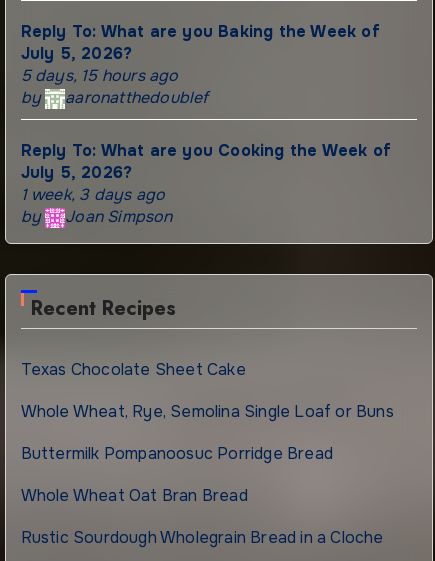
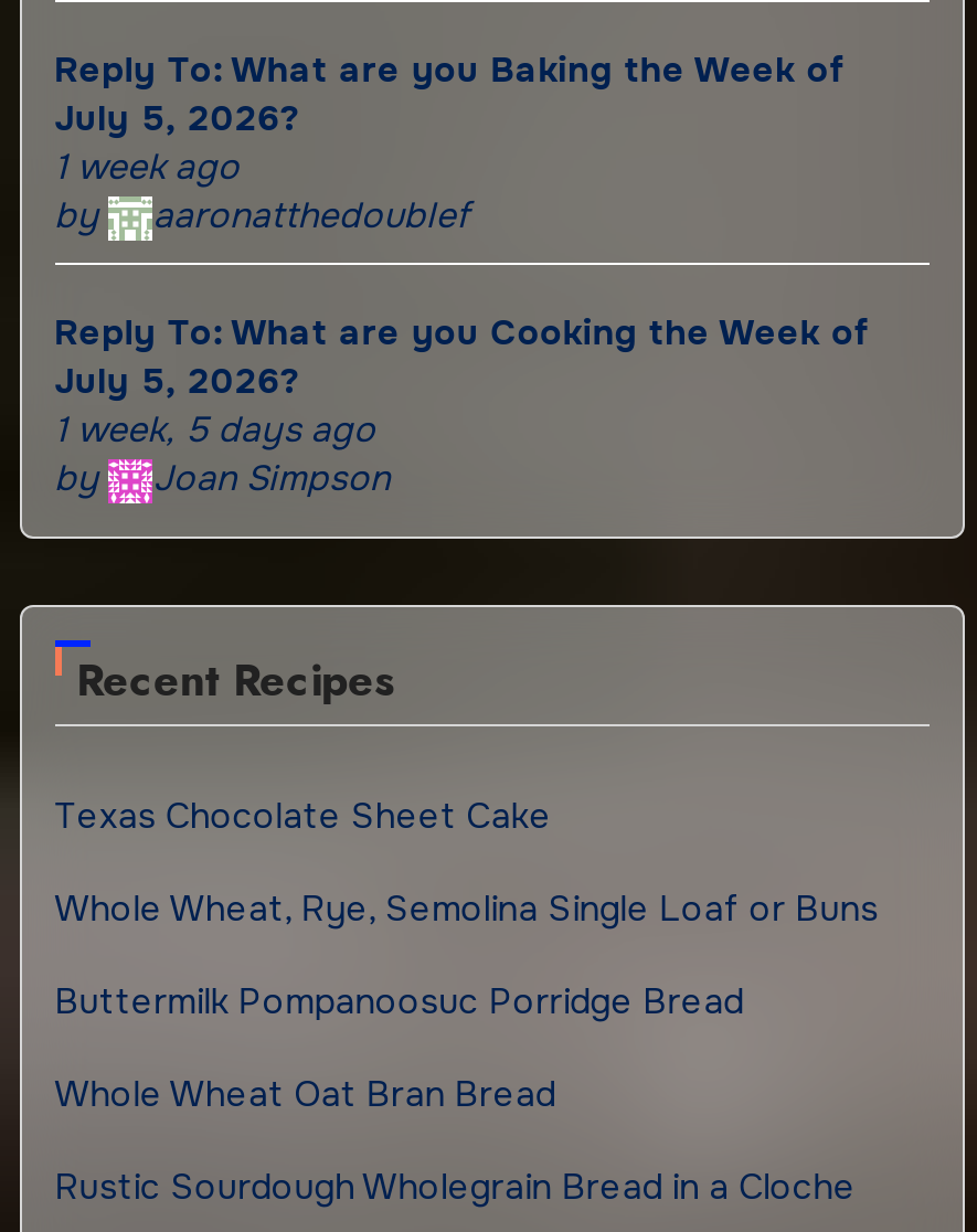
[21,65,179,86] 5 days, 15 hours ago -> [54,143,240,189] 1 week ago
[21,184,165,205] 1 week, 3 days ago -> [54,406,376,452] 1 week, 5 days ago

